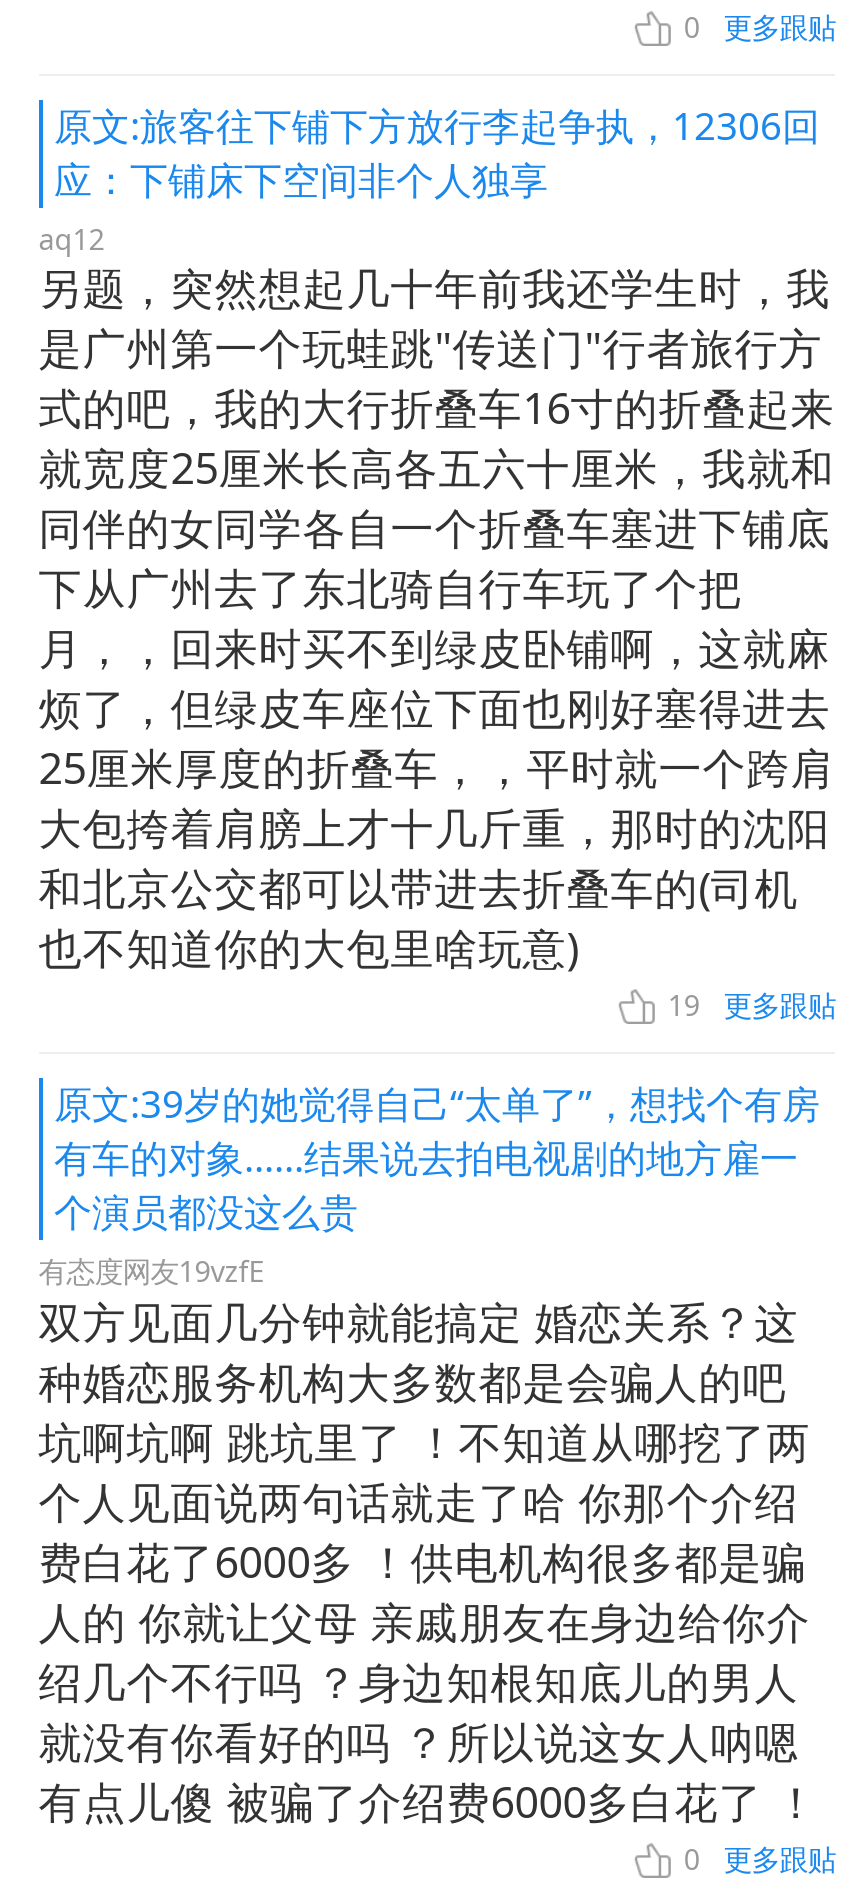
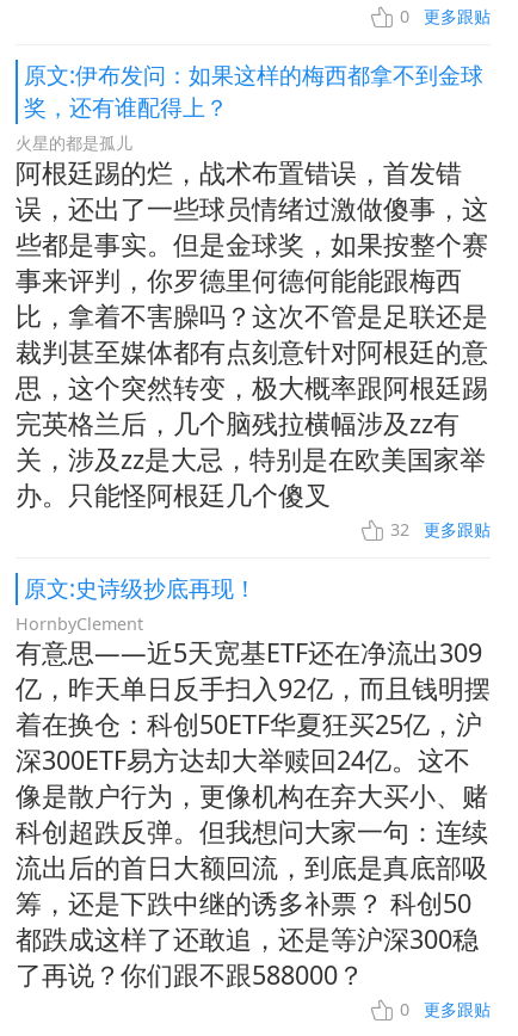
[38,100,834,1024] 原文:旅客往下铺下方放行李起争执，12306回 | 应：下铺床下空间非个人独享 | aq12 | 另题，突然想起几十年前我还学生时，我 | 是广州第一个玩蛙跳"传送门"行者旅行方 | 式的吧，我的大行折叠车16寸的折叠起来 | 就宽度25厘米长高各五六十厘米，我就和 | 同伴的女同学各自一个折叠车塞进下铺底 | 下从广州去了东北骑自行车玩了个把 | 月，，回来时买不到绿皮卧铺啊，这就麻 | 烦了，但绿皮车座位下面也刚好塞得进去 | 25厘米厚度的折叠车，，平时就一个跨肩 | 大包挎着肩膀上才十几斤重，那时的沈阳 | 和北京公交都可以带进去折叠车的(司机 | 也不知道你的大包里啥玩意) | 19 -> [15,60,488,541] 原文:伊布发问：如果这样的梅西都拿不到金球 | 奖，还有谁配得上？ | 火星的都是孤儿 | 阿根廷踢的烂，战术布置错误，首发错 | 误，还出了一些球员情绪过激做傻事，这 | 些都是事实。但是金球奖，如果按整个赛 | 事来评判，你罗德里何德何能能跟梅西 | 比，拿着不害臊吗？这次不管是足联还是 | 裁判甚至媒体都有点刻意针对阿根廷的意 | 思，这个突然转变，极大概率跟阿根廷踢 | 完英格兰后，几个脑残拉横幅涉及zz有 | 关，涉及zz是大忌，特别是在欧美国家举 | 办。只能怪阿根廷几个傻叉 | 32
[38,1078,820,1830] 原文:39岁的她觉得自己“太单了”，想找个有房 | 有车的对象……结果说去拍电视剧的地方雇一 | 个演员都没这么贵 | 有态度网友19vzfE | 双方见面几分钟就能搞定 婚恋关系？这 | 种婚恋服务机构大多数都是会骗人的吧 | 坑啊坑啊 跳坑里了 ！不知道从哪挖了两 | 个人见面说两句话就走了哈 你那个介绍 | 费白花了6000多 ！供电机构很多都是骗 | 人的 你就让父母 亲戚朋友在身边给你介 | 绍几个不行吗 ？身边知根知底儿的男人 | 就没有你看好的吗 ？所以说这女人呐嗯 | 有点儿傻 被骗了介绍费6000多白花了 ！ -> [15,573,490,992] 原文:史诗级抄底再现！ | HornbyClement | 有意思——近5天宽基ETF还在净流出309 | 亿，昨天单日反手扫入92亿，而且钱明摆 | 着在换仓：科创50ETF华夏狂买25亿，沪 | 深300ETF易方达却大举赎回24亿。这不 | 像是散户行为，更像机构在弃大买小、赌 | 科创超跌反弹。但我想问大家一句：连续 | 流出后的首日大额回流，到底是真底部吸 | 筹，还是下跌中继的诱多补票？ 科创50 | 都跌成这样了还敢追，还是等沪深300稳 | 了再说？你们跟不跟588000？

